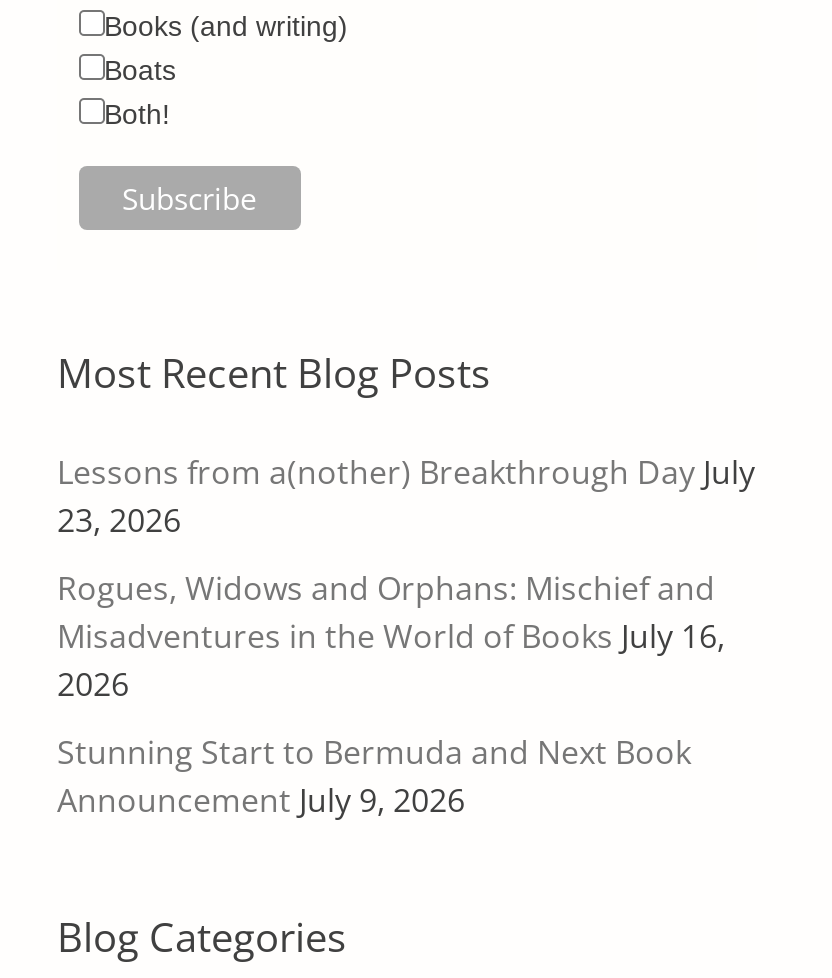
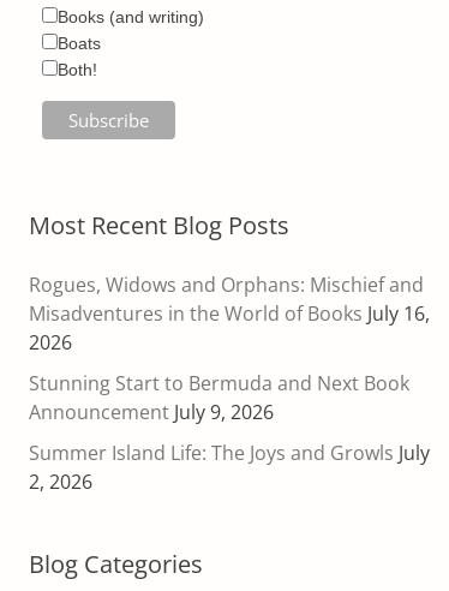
[57,450,755,542] Lessons from a(nother) Breakthrough Day July | 23, 2026 -> none
moved [57,566,725,822] -> [29,271,430,425]: Rogues, Widows and Orphans: Mischief and | Misadventures in the World of Books July 16, | 2026 | Stunning Start to Bermuda and Next Book | Announcement July 9, 2026
none -> [29,439,430,495] Summer Island Life: The Joys and Growls July | 2, 2026

